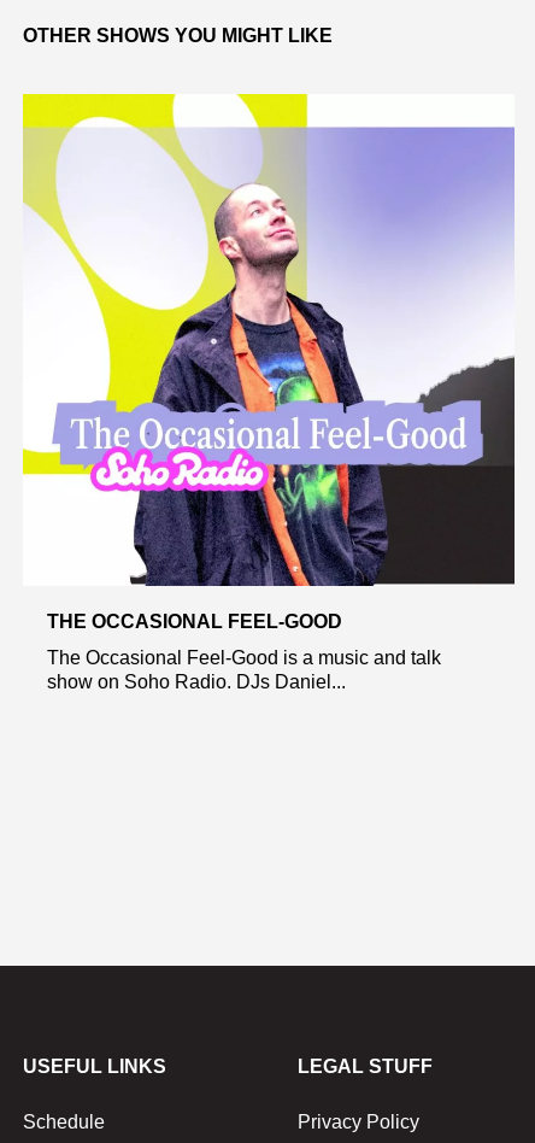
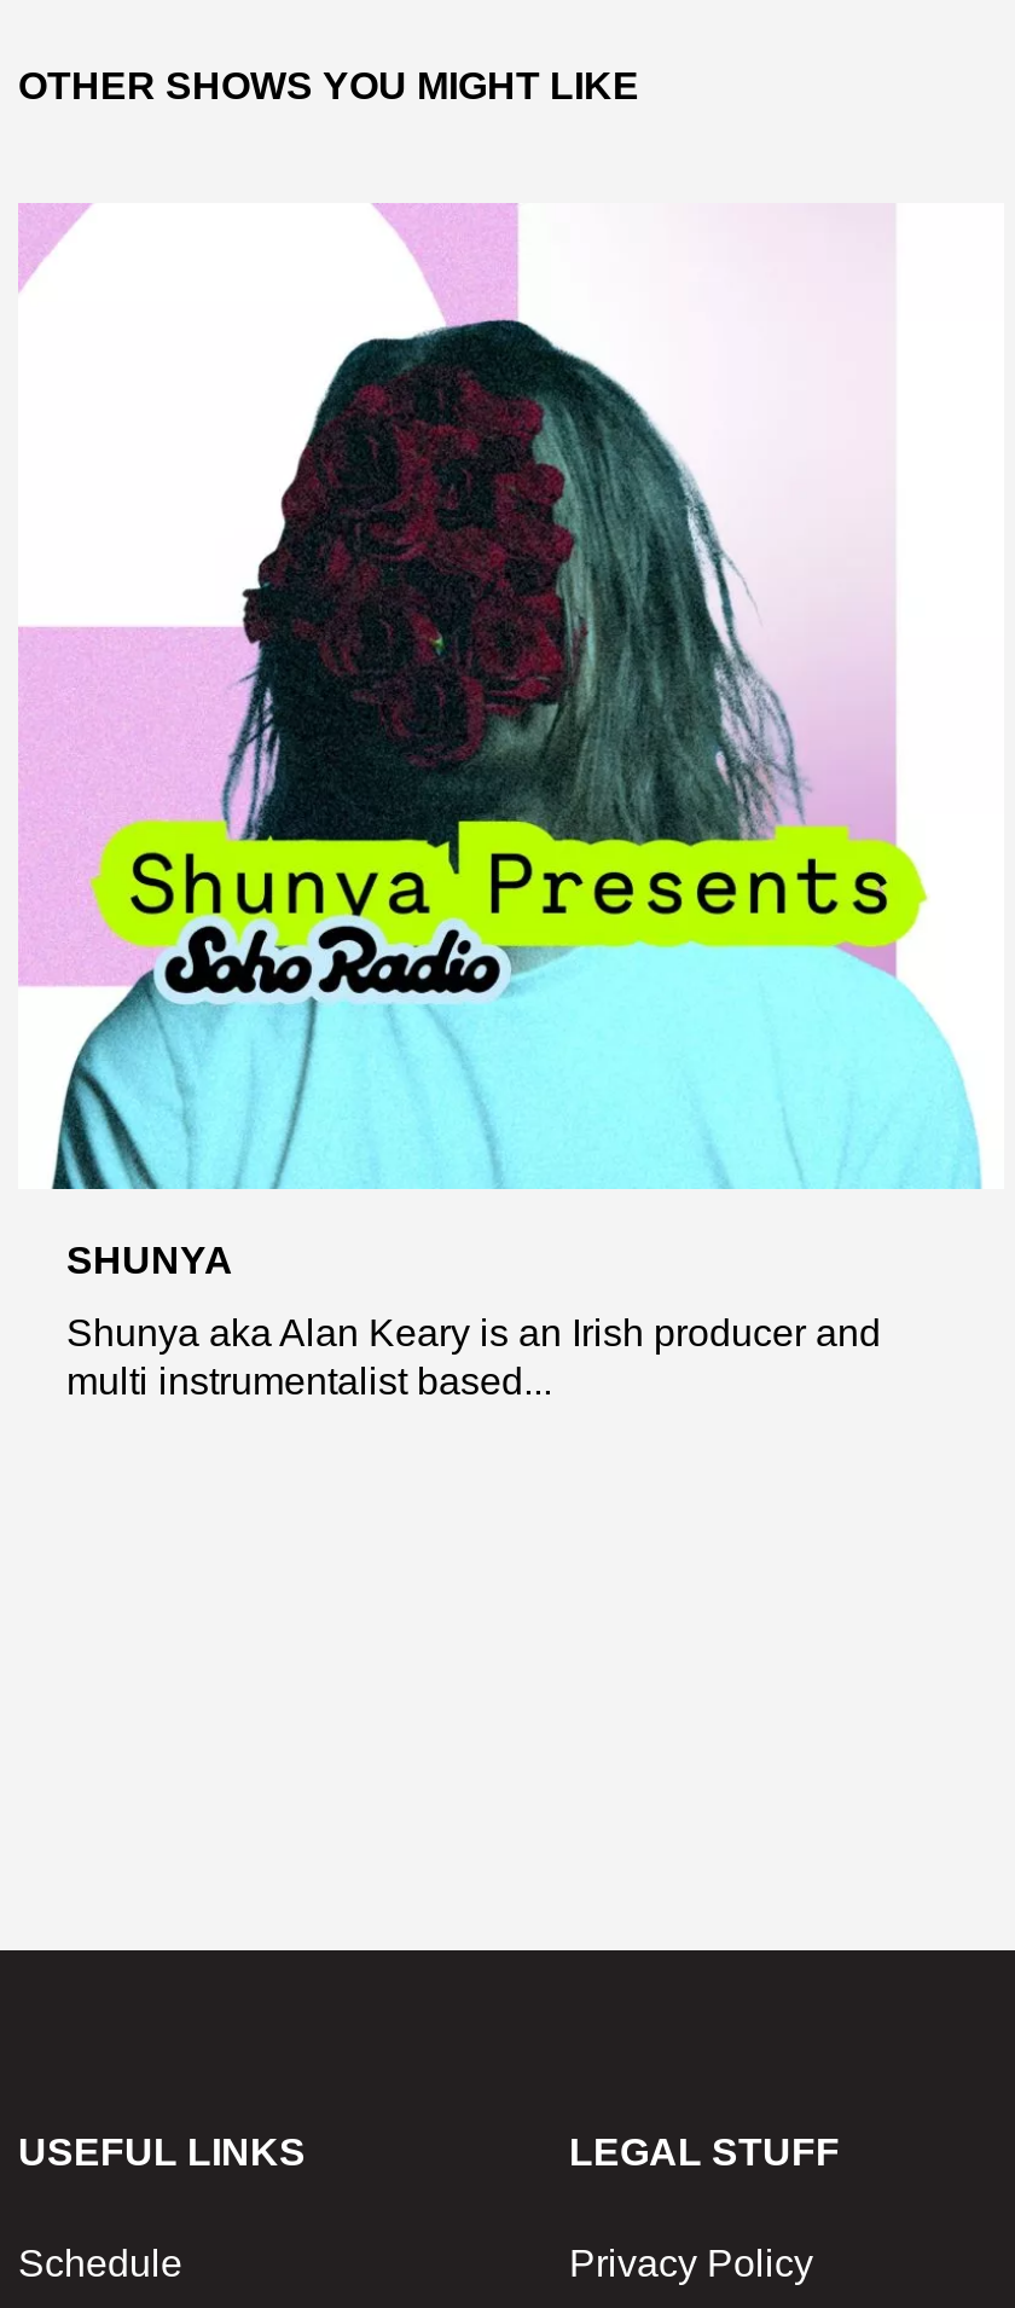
[22,93,516,631] [image] | THE OCCASIONAL FEEL-GOOD -> [18,203,1004,1280] [image] | SHUNYA
[47,647,441,692] The Occasional Feel-Good is a music and talk | show on Soho Radio. DJs Daniel... -> [66,1311,881,1401] Shunya aka Alan Keary is an Irish producer and | multi instrumentalist based...

